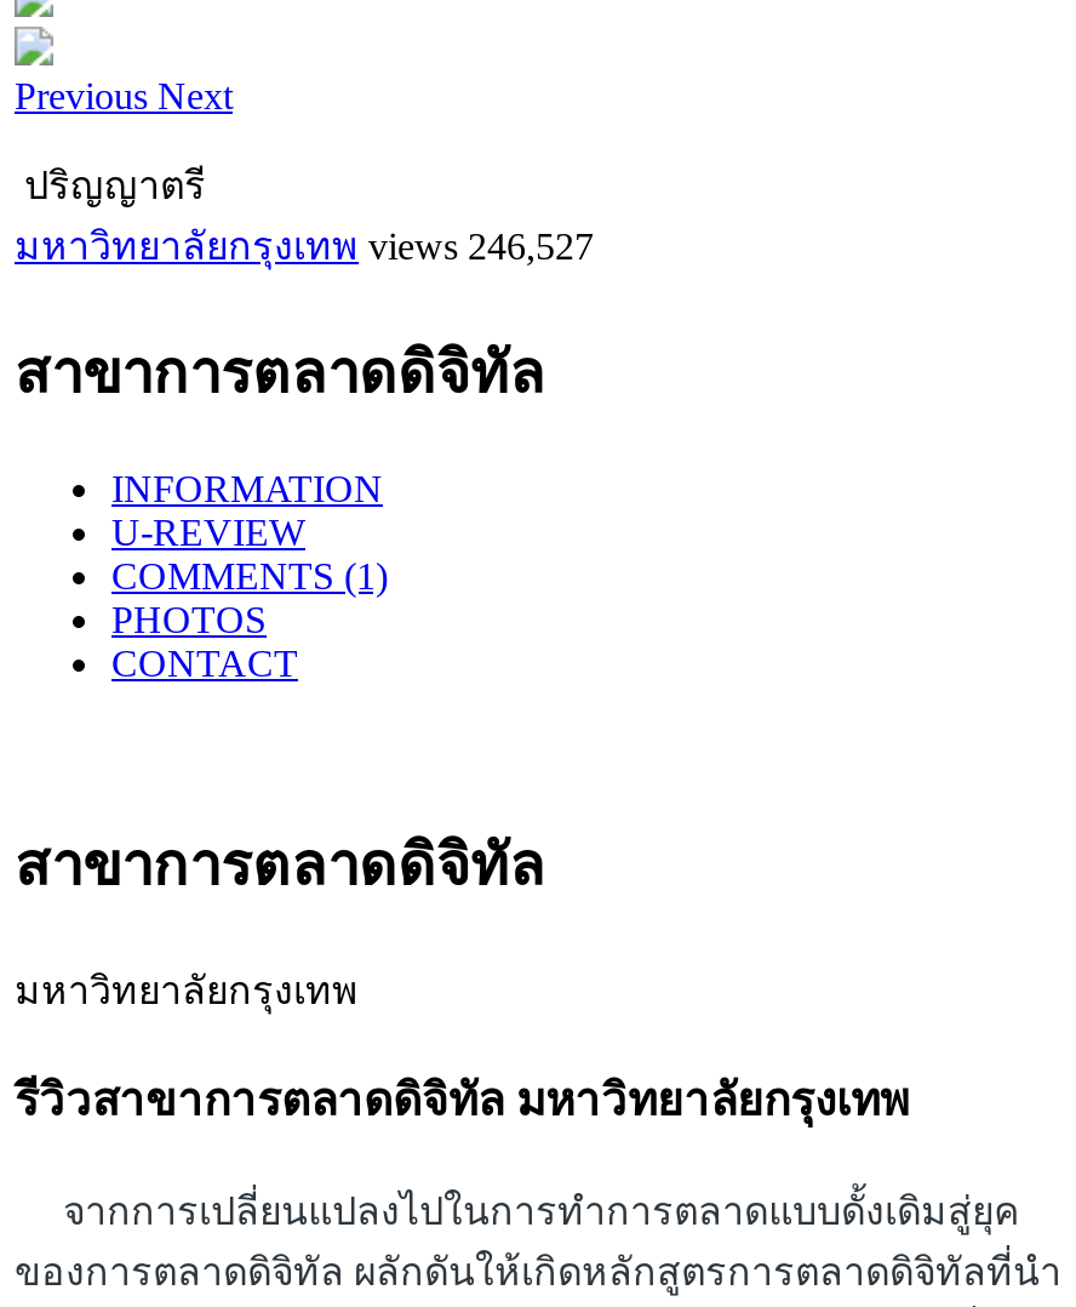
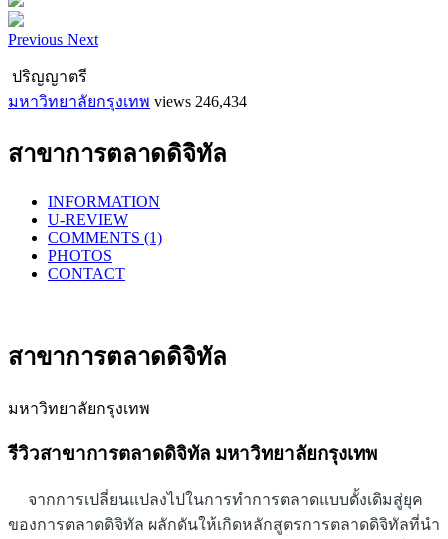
[15,225,594,266] มหาวิทยาลัยกรุงเทพ views 246,527 -> [8,93,247,110] มหาวิทยาลัยกรุงเทพ views 246,434

